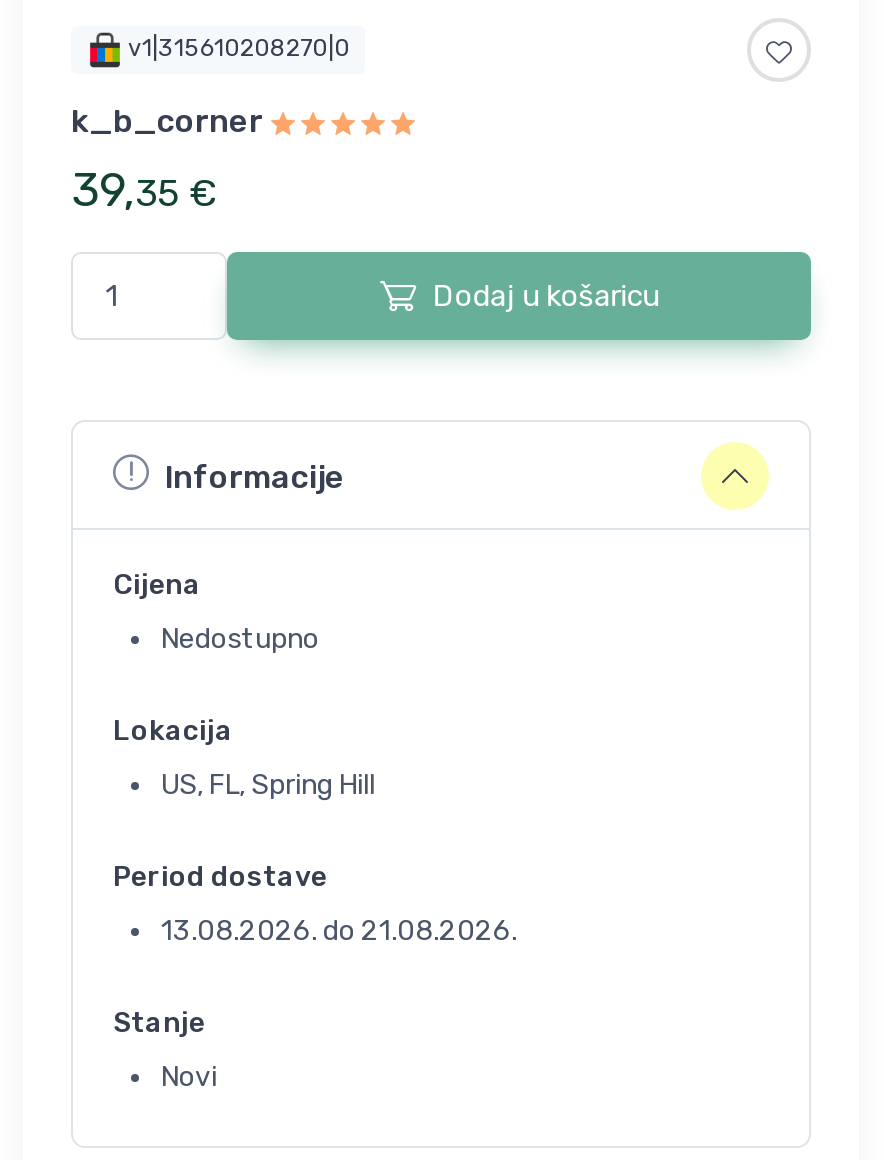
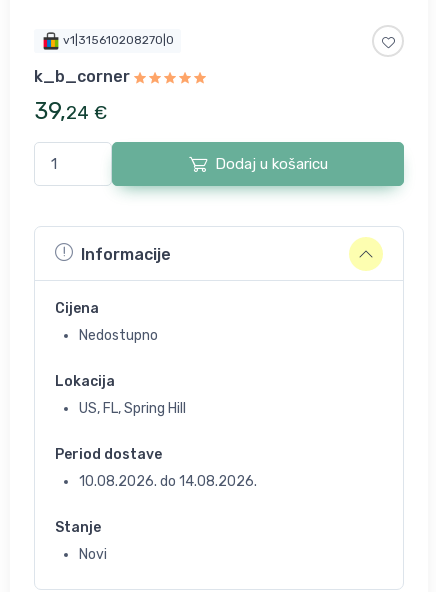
[71,162,215,218] 39,35 € -> [34,97,107,125] 39,24 €
[161,914,517,948] 13.08.2026. do 21.08.2026. -> [79,473,257,490] 10.08.2026. do 14.08.2026.

